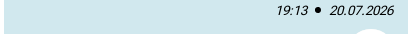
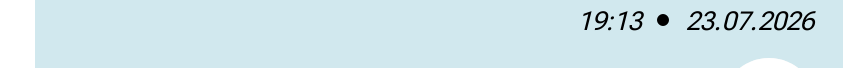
[275,3,393,18] 19:13 20.07.2026 -> [577,6,813,36] 19:13 23.07.2026

